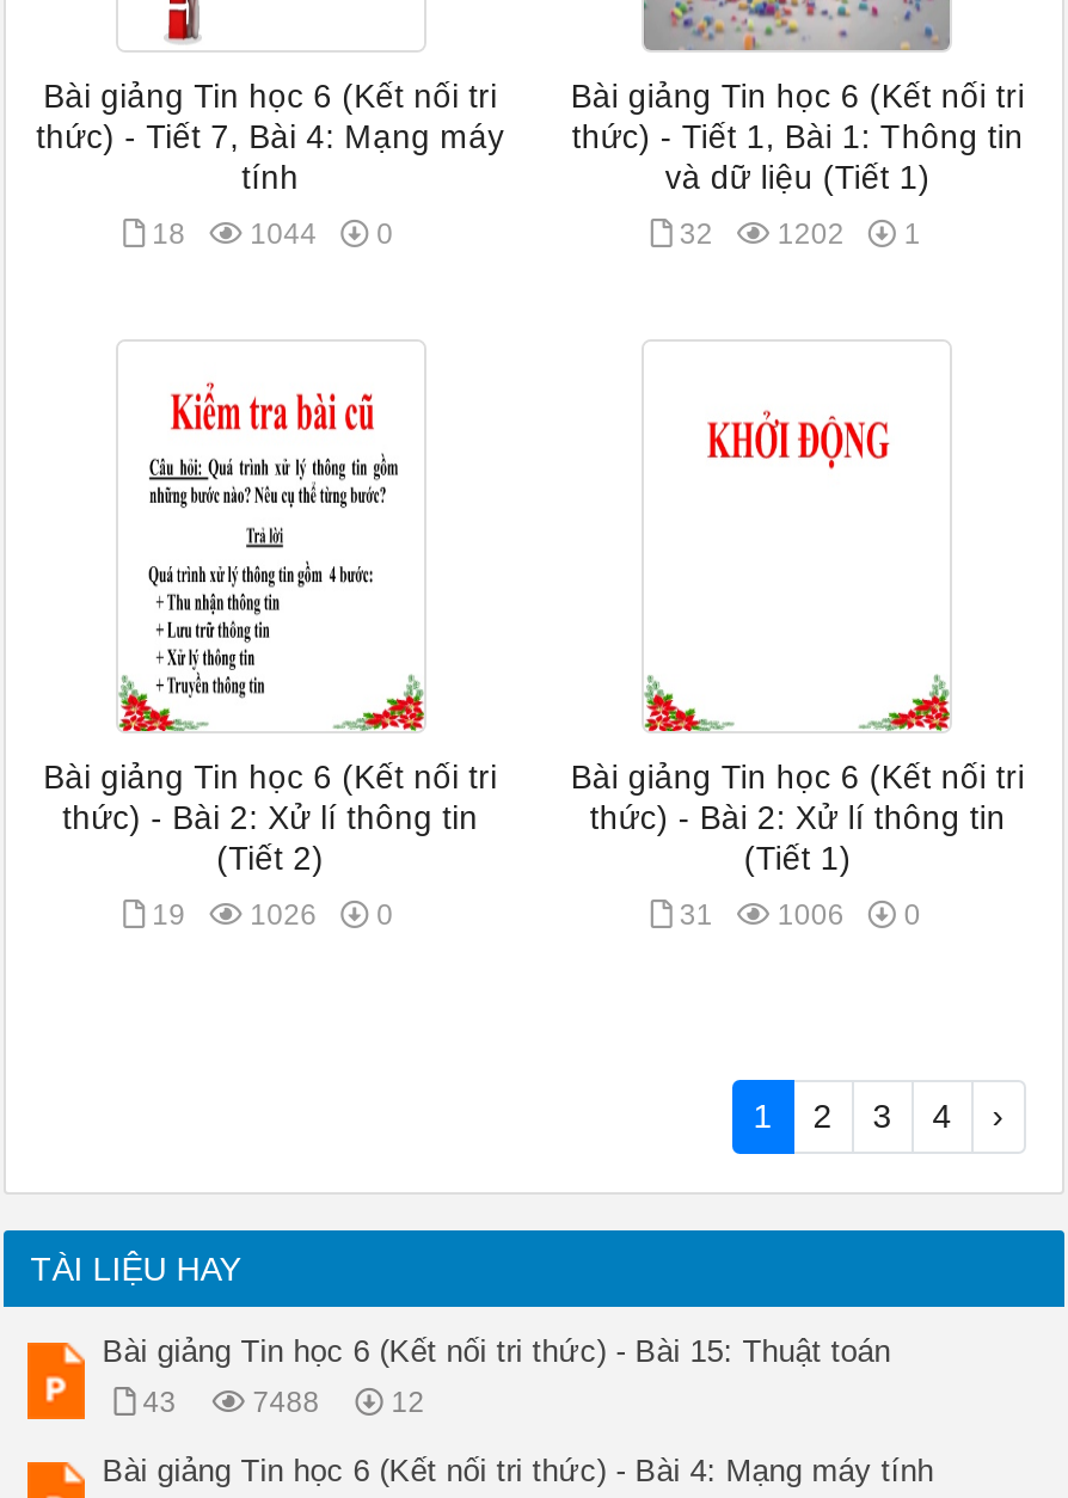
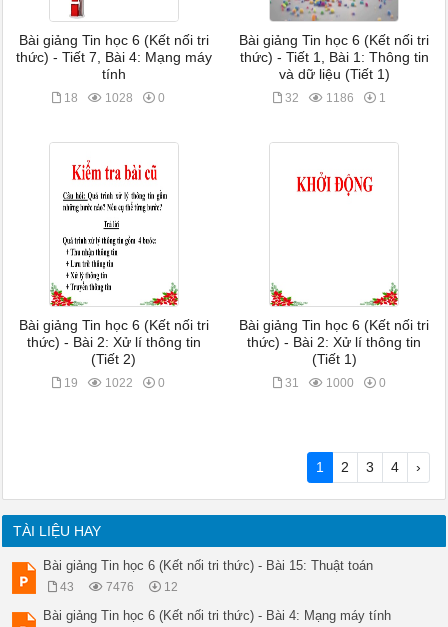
[152,217,393,251] 18 1044 0 -> [64,91,165,105] 18 1028 0
[680,217,921,251] 32 1202 1 -> [285,91,386,105] 32 1186 1
[152,898,393,932] 19 1026 0 -> [64,376,165,390] 19 1022 0
[680,898,921,932] 31 1006 0 -> [285,376,386,390] 31 1000 0
[253,1386,319,1419] 7488 -> [106,580,134,594] 7476

